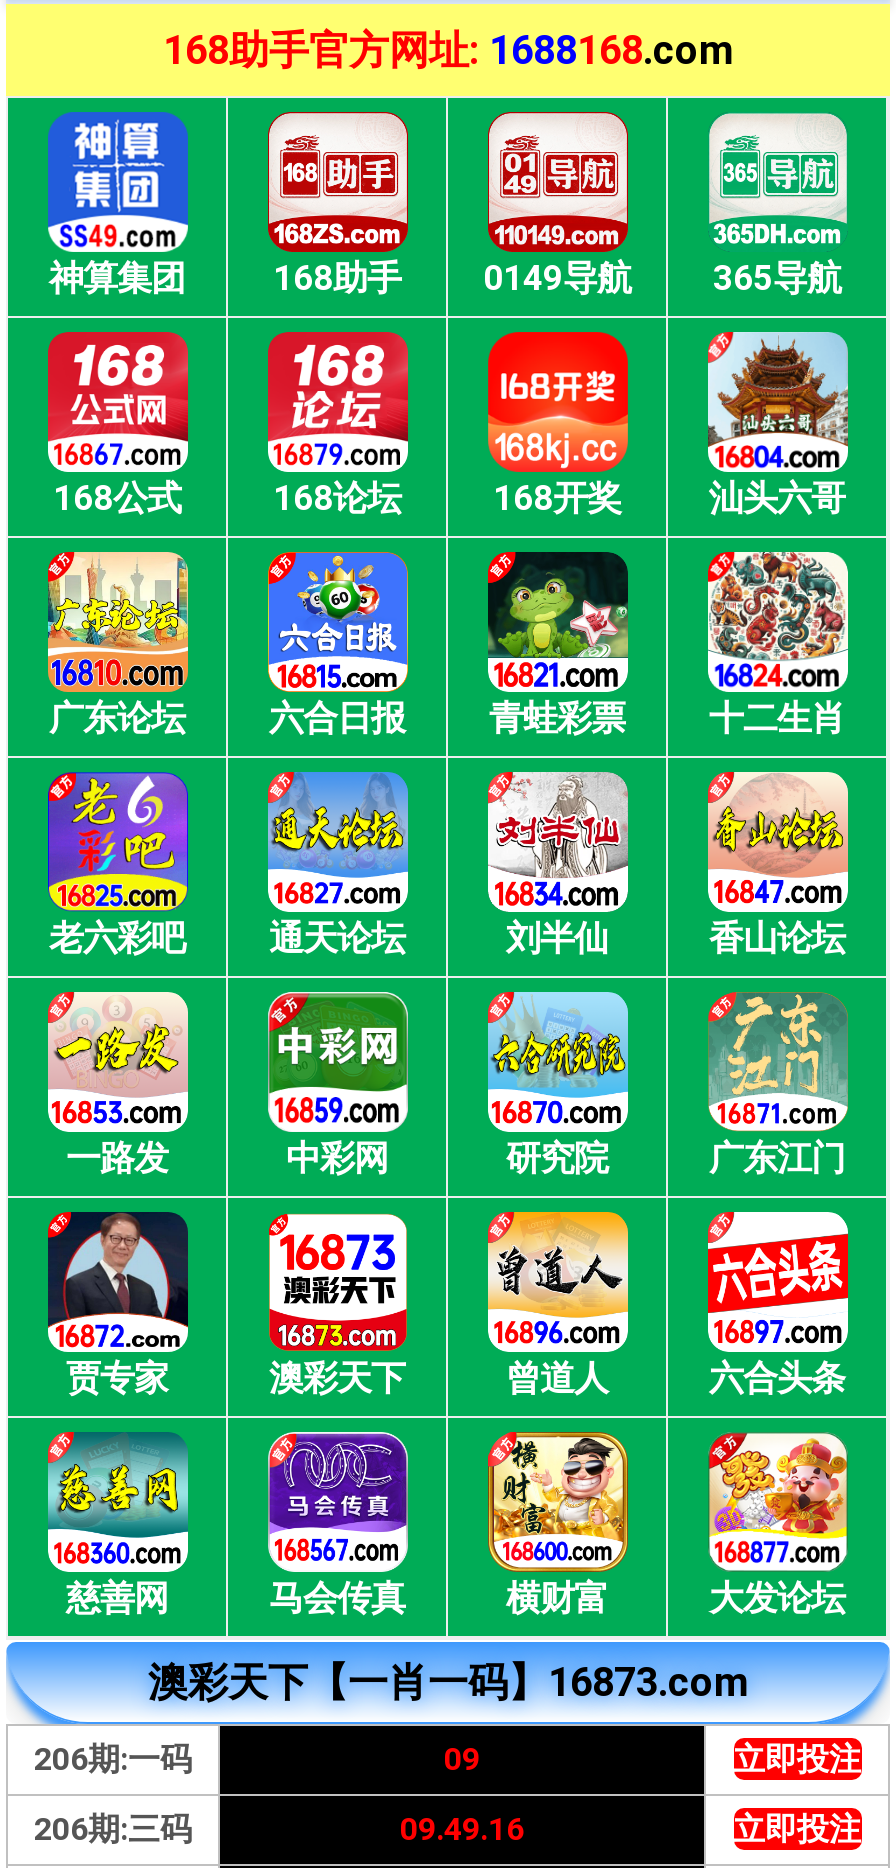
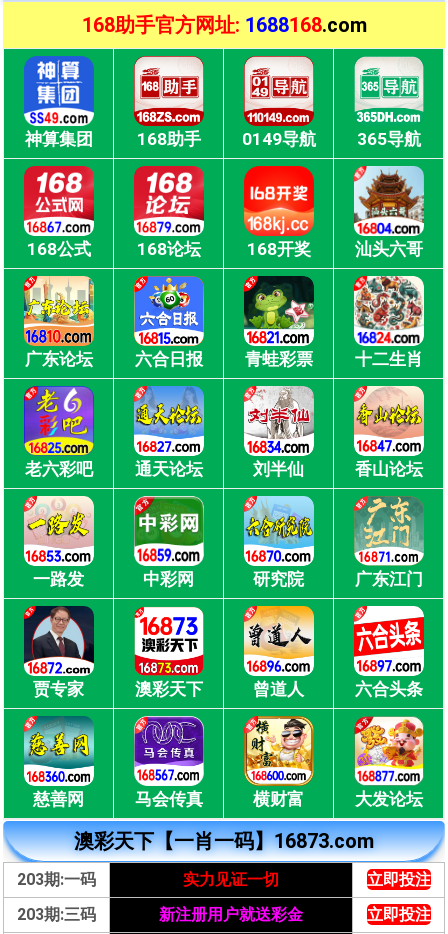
[34,1740,480,1778] 206期:一码 | 09 -> [17,870,279,889] 203期:一码 | 实力见证一切
[34,1810,524,1848] 206期:三码 | 09.49.16 -> [17,905,303,924] 203期:三码 | 新注册用户就送彩金

